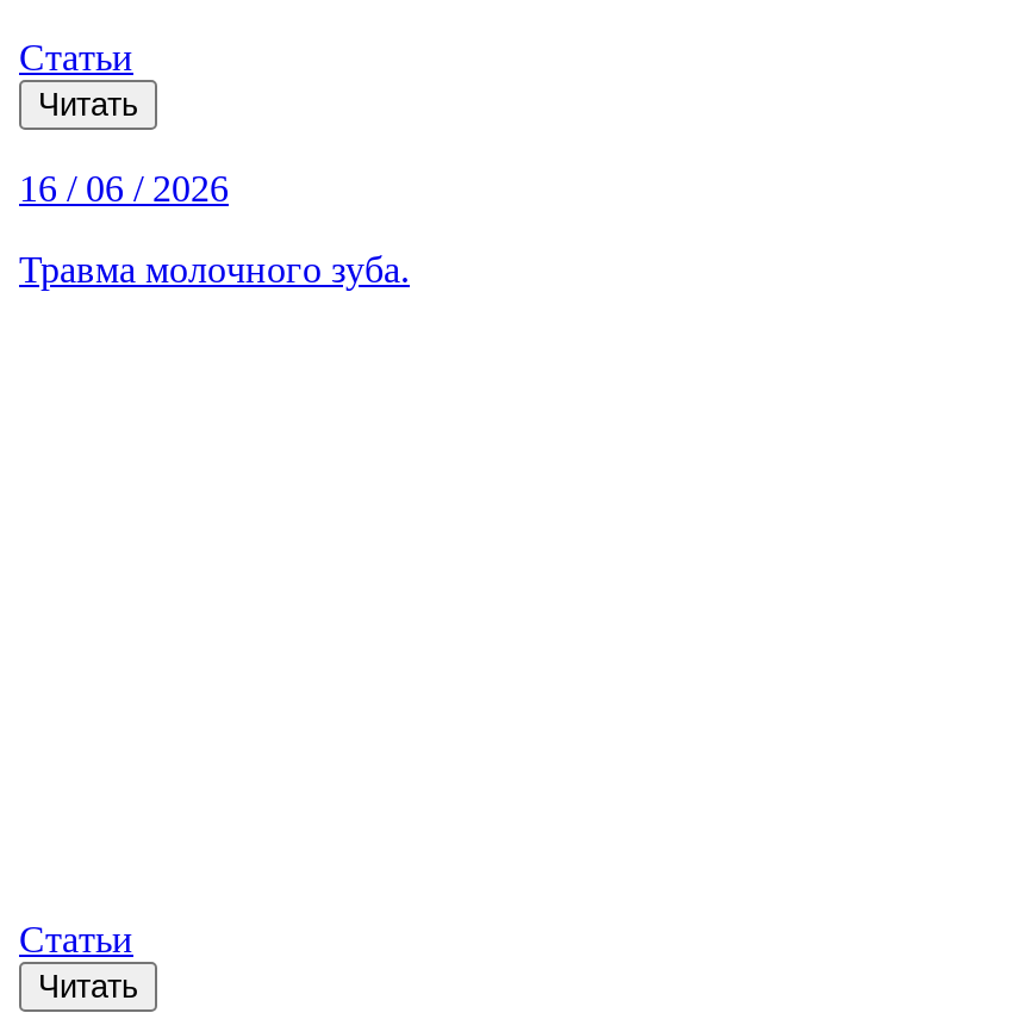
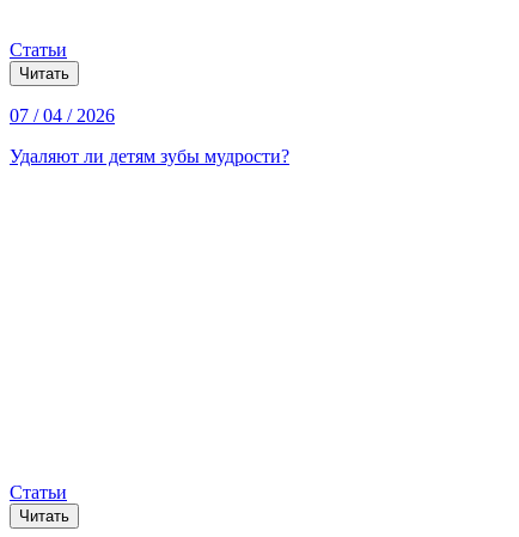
[19,167,229,208] 16 / 06 / 2026 -> [10,105,115,125] 07 / 04 / 2026
[19,248,410,289] Травма молочного зуба. -> [10,145,289,166] Удаляют ли детям зубы мудрости?

